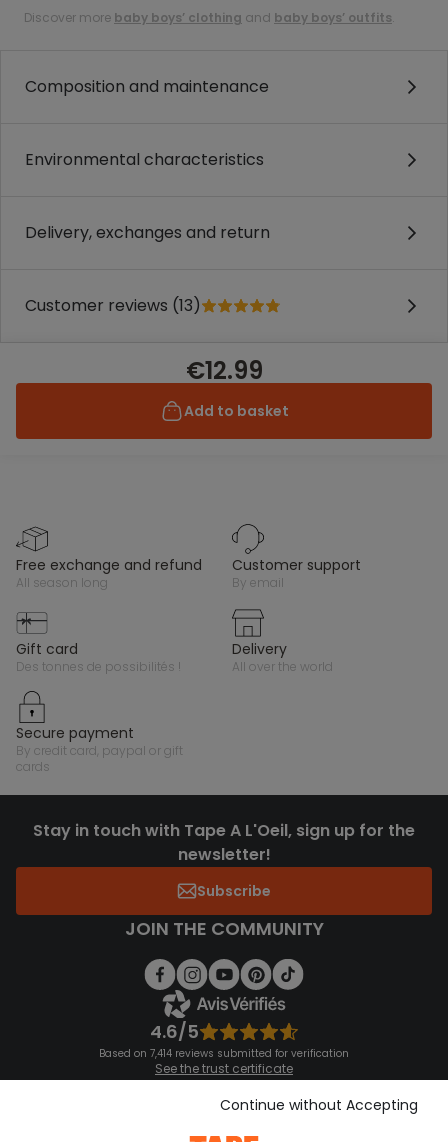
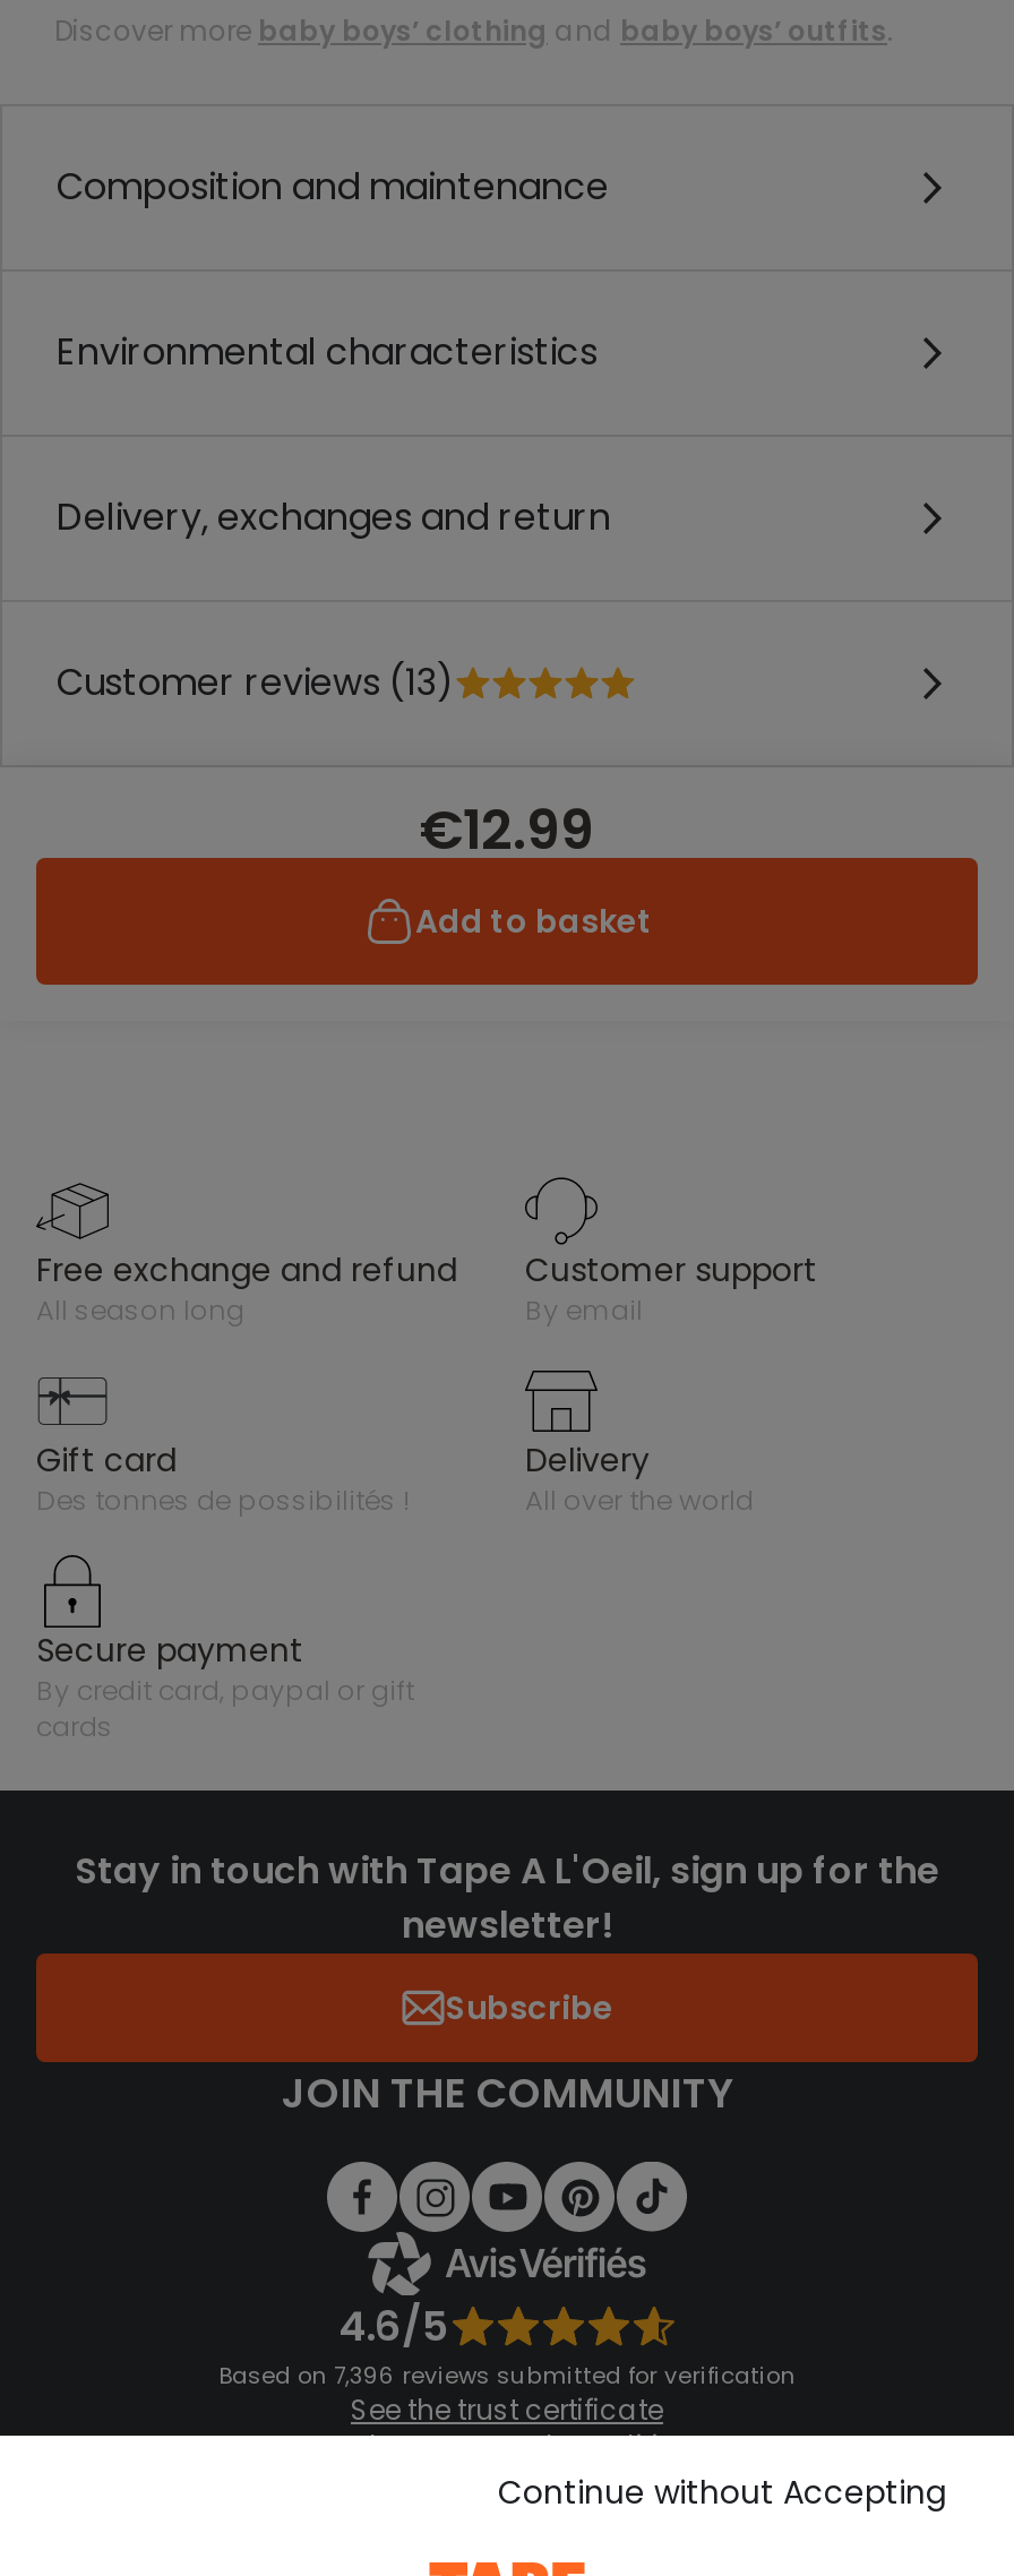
[99,1046,349,1061] Based on 7,414 reviews submitted for verification -> [218,2358,796,2392] Based on 7,396 reviews submitted for verification

